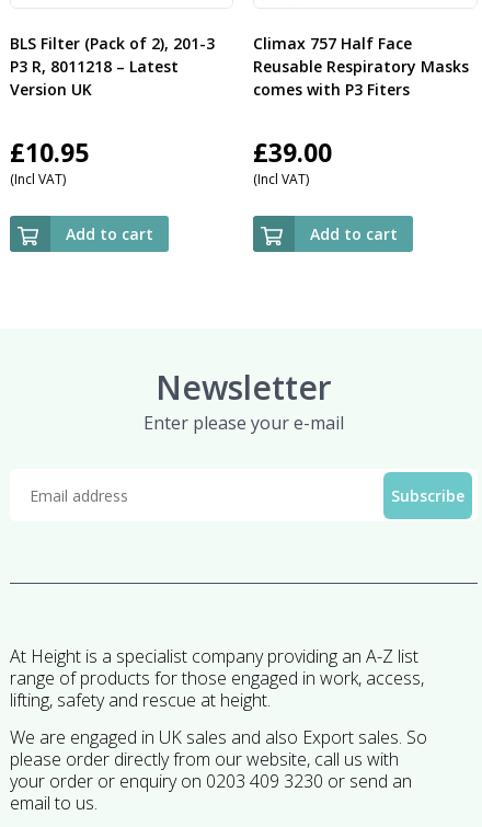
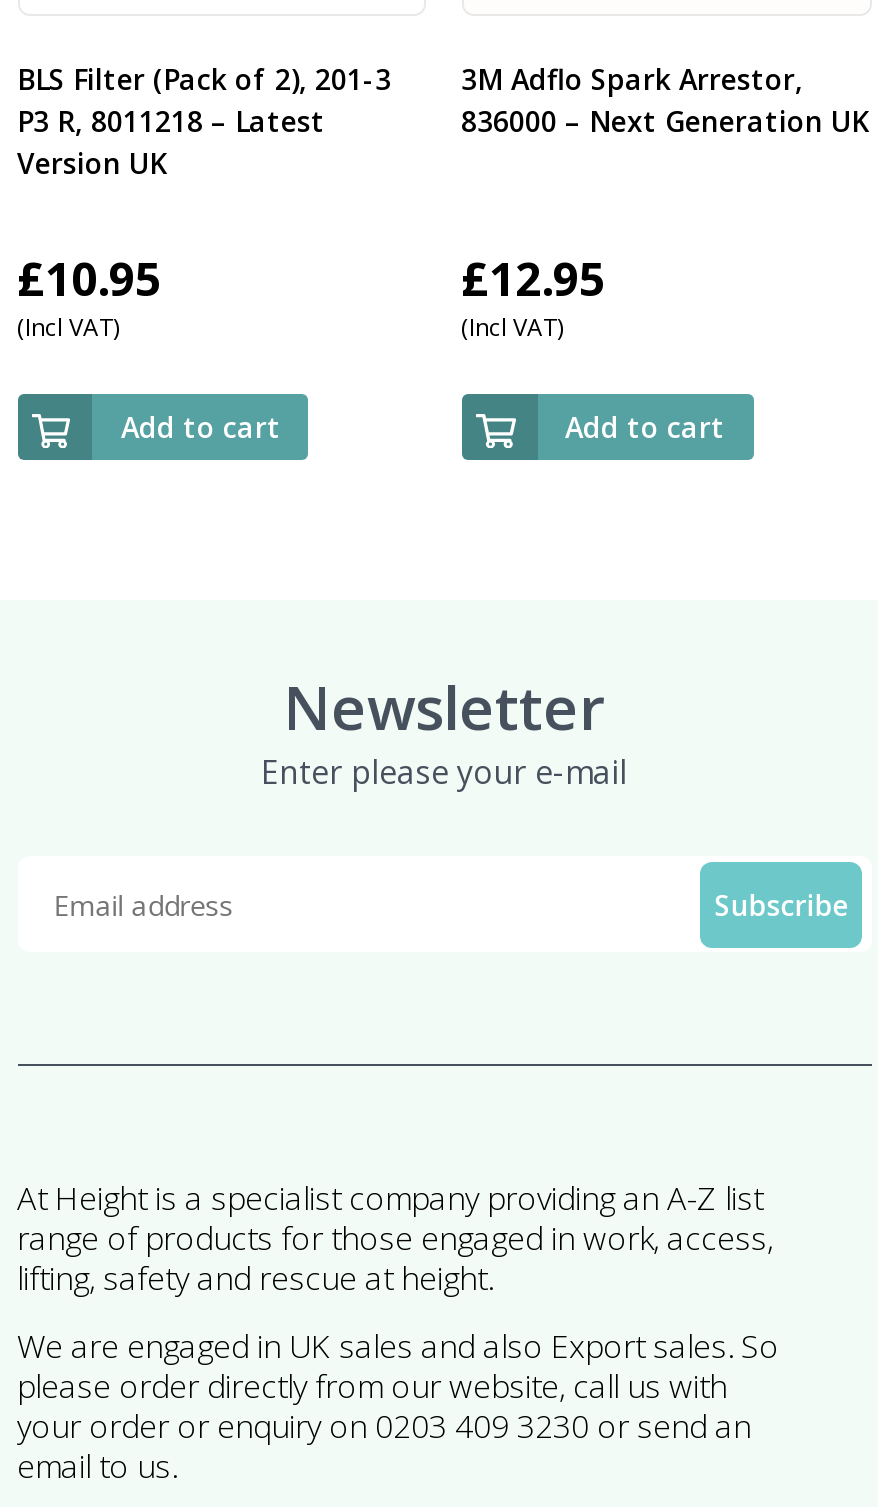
[253,33,468,99] Climax 757 Half Face | Reusable Respiratory Masks | comes with P3 Fiters -> [461,59,869,139] 3M Adflo Spark Arrestor, | 836000 – Next Generation UK
[253,134,331,169] £39.00 -> [461,245,605,309] £12.95

